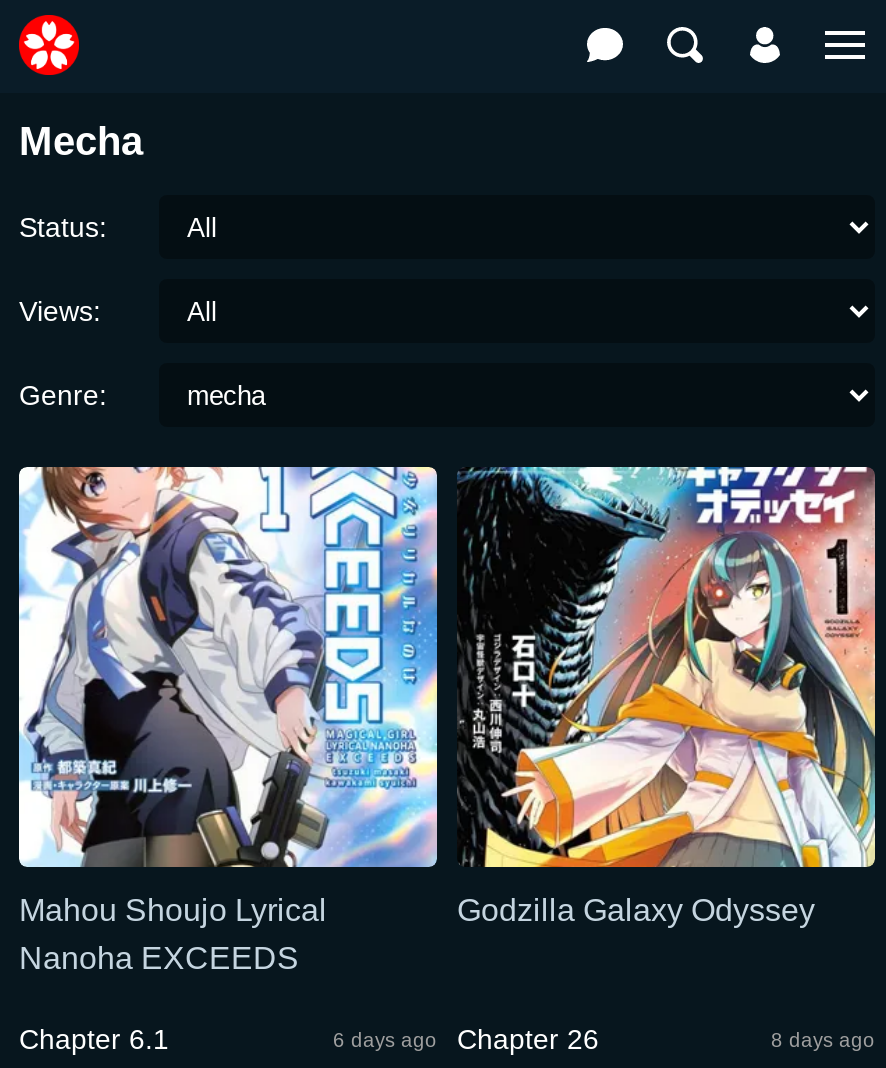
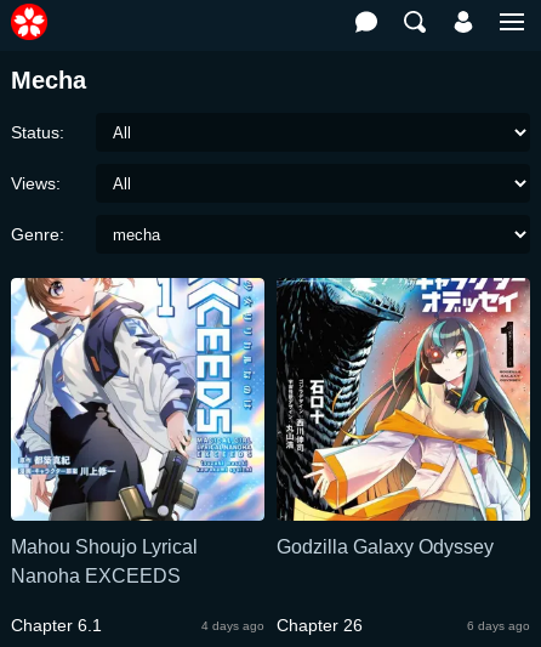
[333,1023,599,1055] 6 days ago Chapter 26 -> [201,615,363,635] 4 days ago Chapter 26
[771,1028,875,1050] 8 days ago -> [467,618,530,632] 6 days ago

